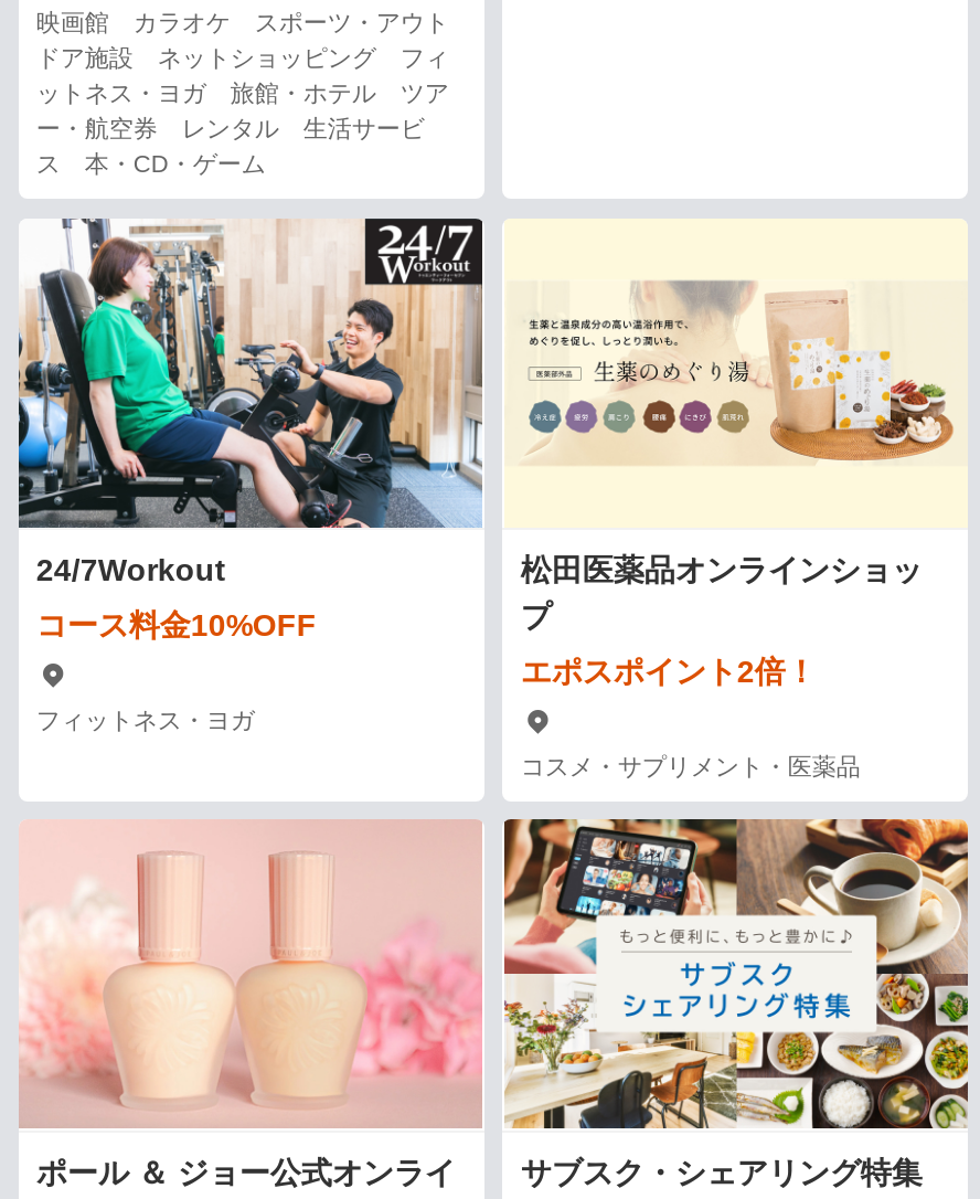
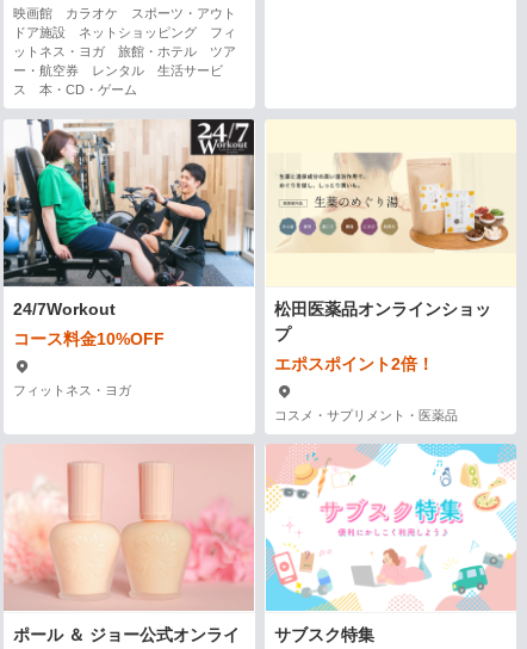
[502,817,970,1190] [image] | サブスク・シェアリング特集 -> [265,443,516,644] [image] | サブスク特集

